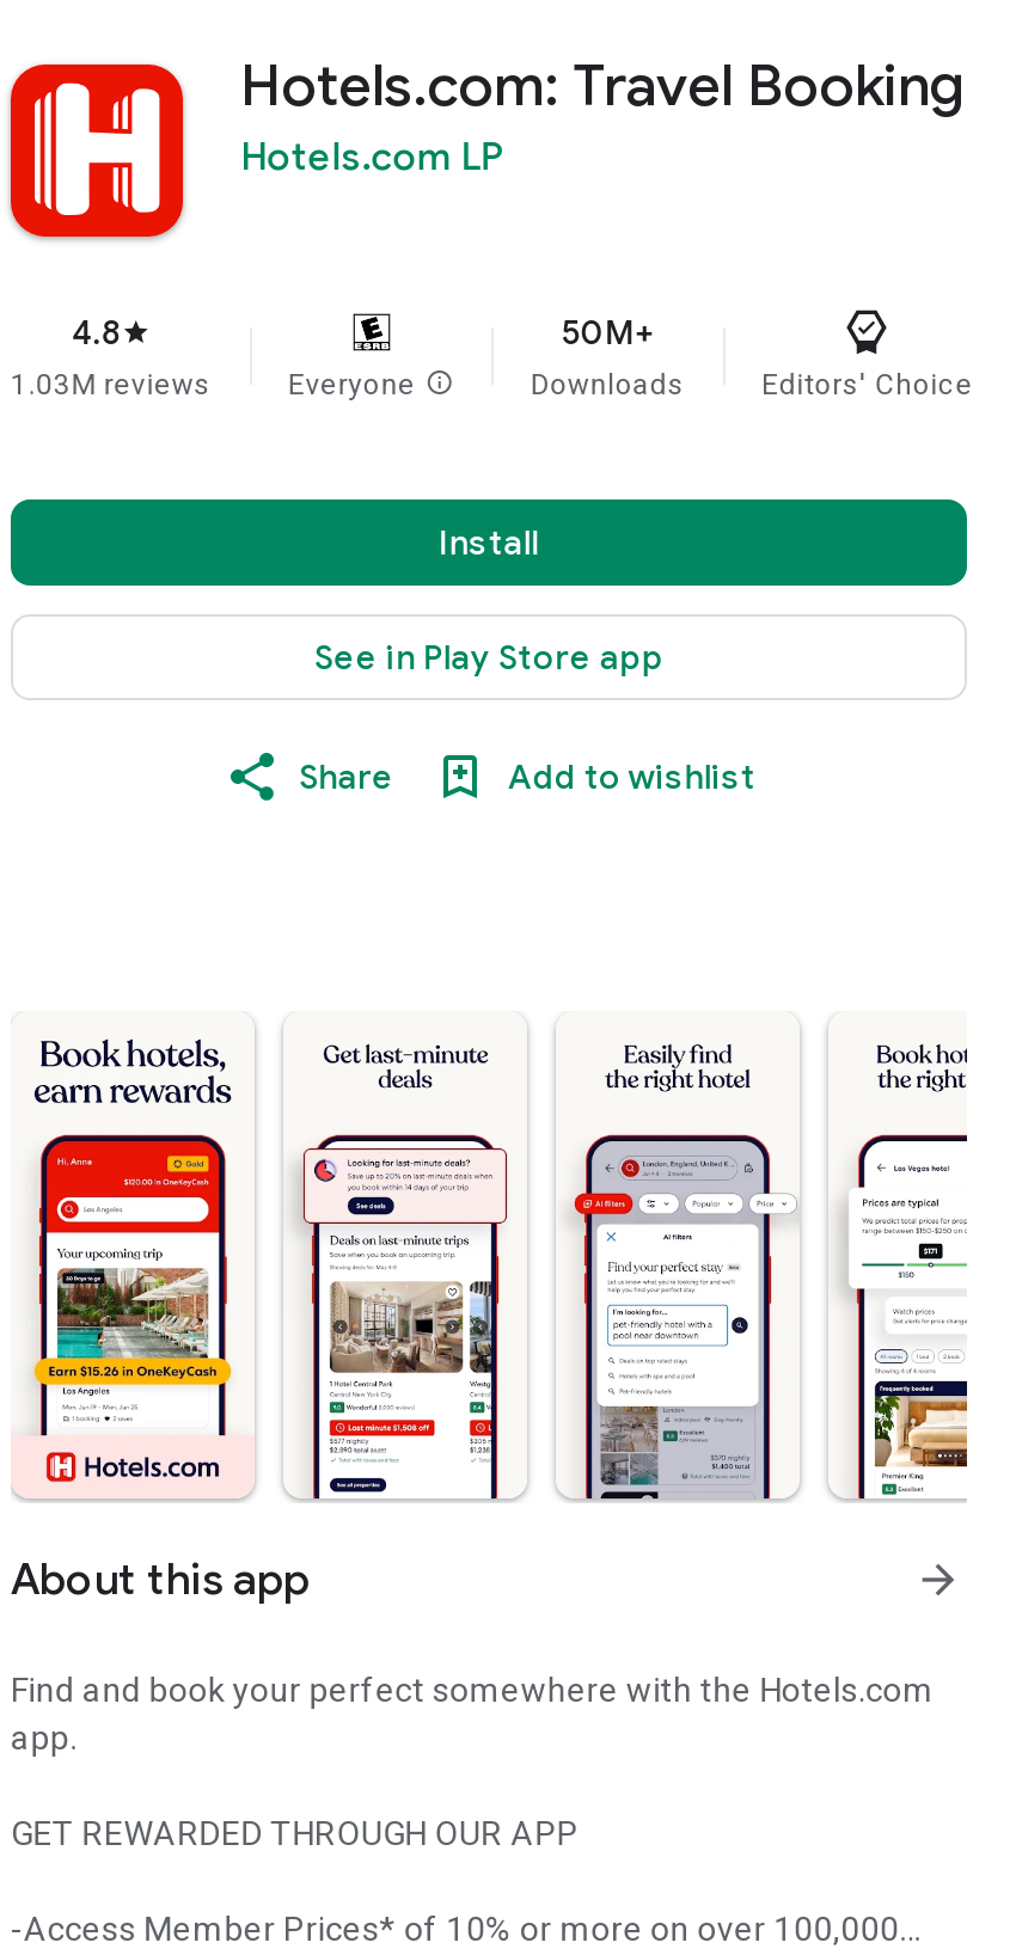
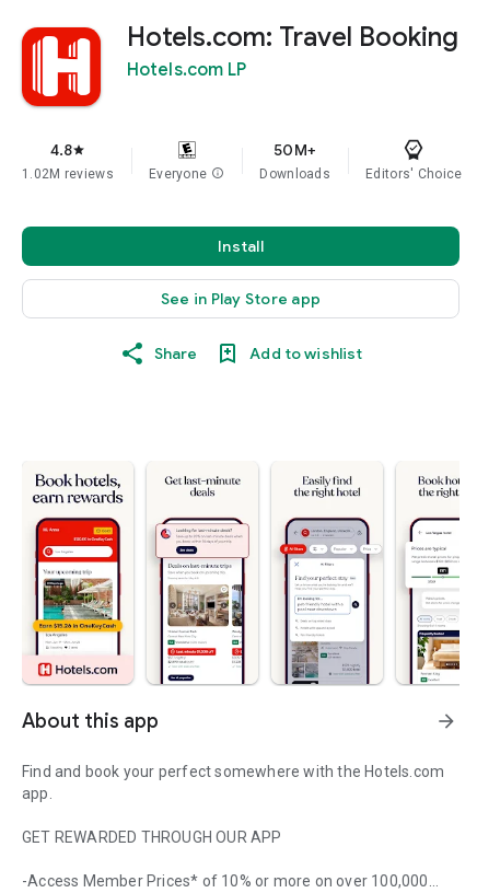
[11,368,211,402] 1.03M reviews -> [22,166,114,182] 1.02M reviews

